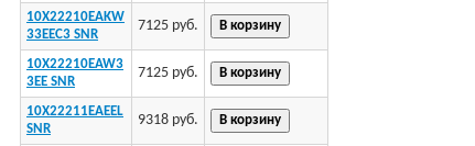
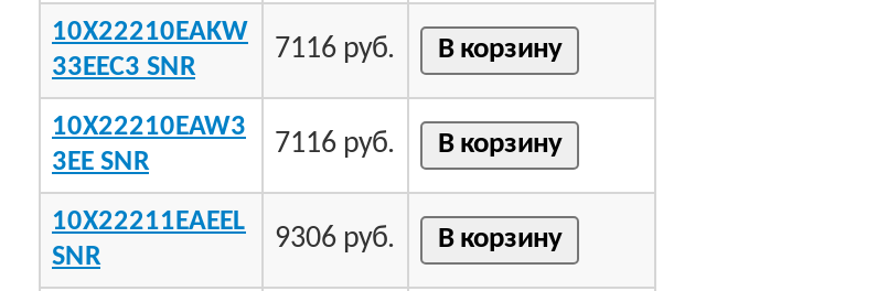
[138,18,198,34] 7125 руб. -> [275,33,396,66] 7116 руб.
[138,65,198,81] 7125 руб. -> [275,128,396,161] 7116 руб.
[138,112,198,128] 9318 руб. -> [275,223,396,256] 9306 руб.

